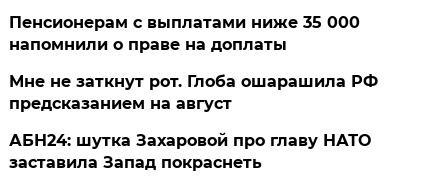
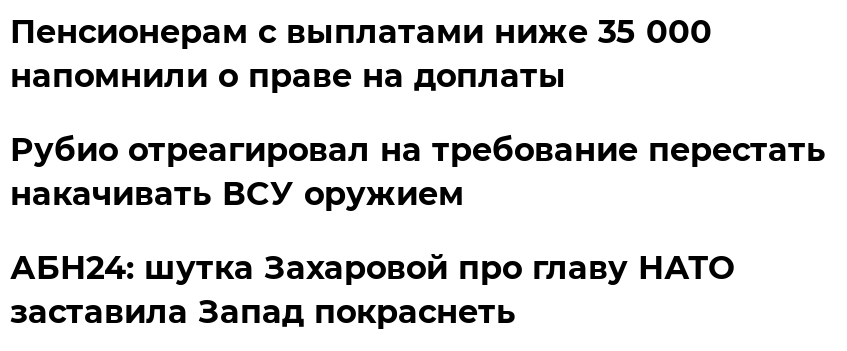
[9,72,378,113] Мне не заткнут рот. Глоба ошарашила РФ | предсказанием на август -> [10,131,826,213] Рубио отреагировал на требование перестать | накачивать ВСУ оружием

